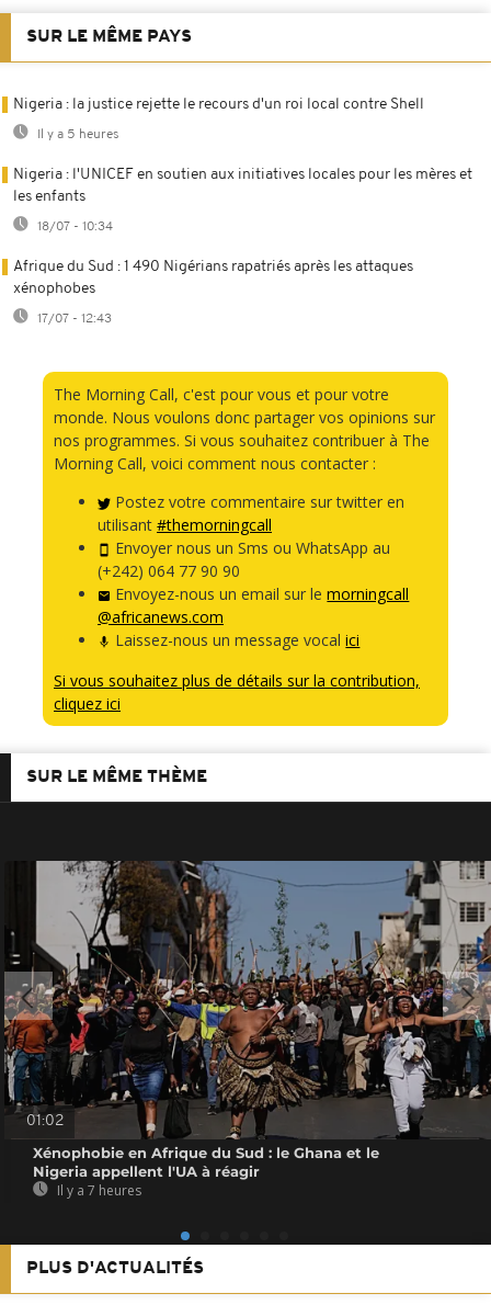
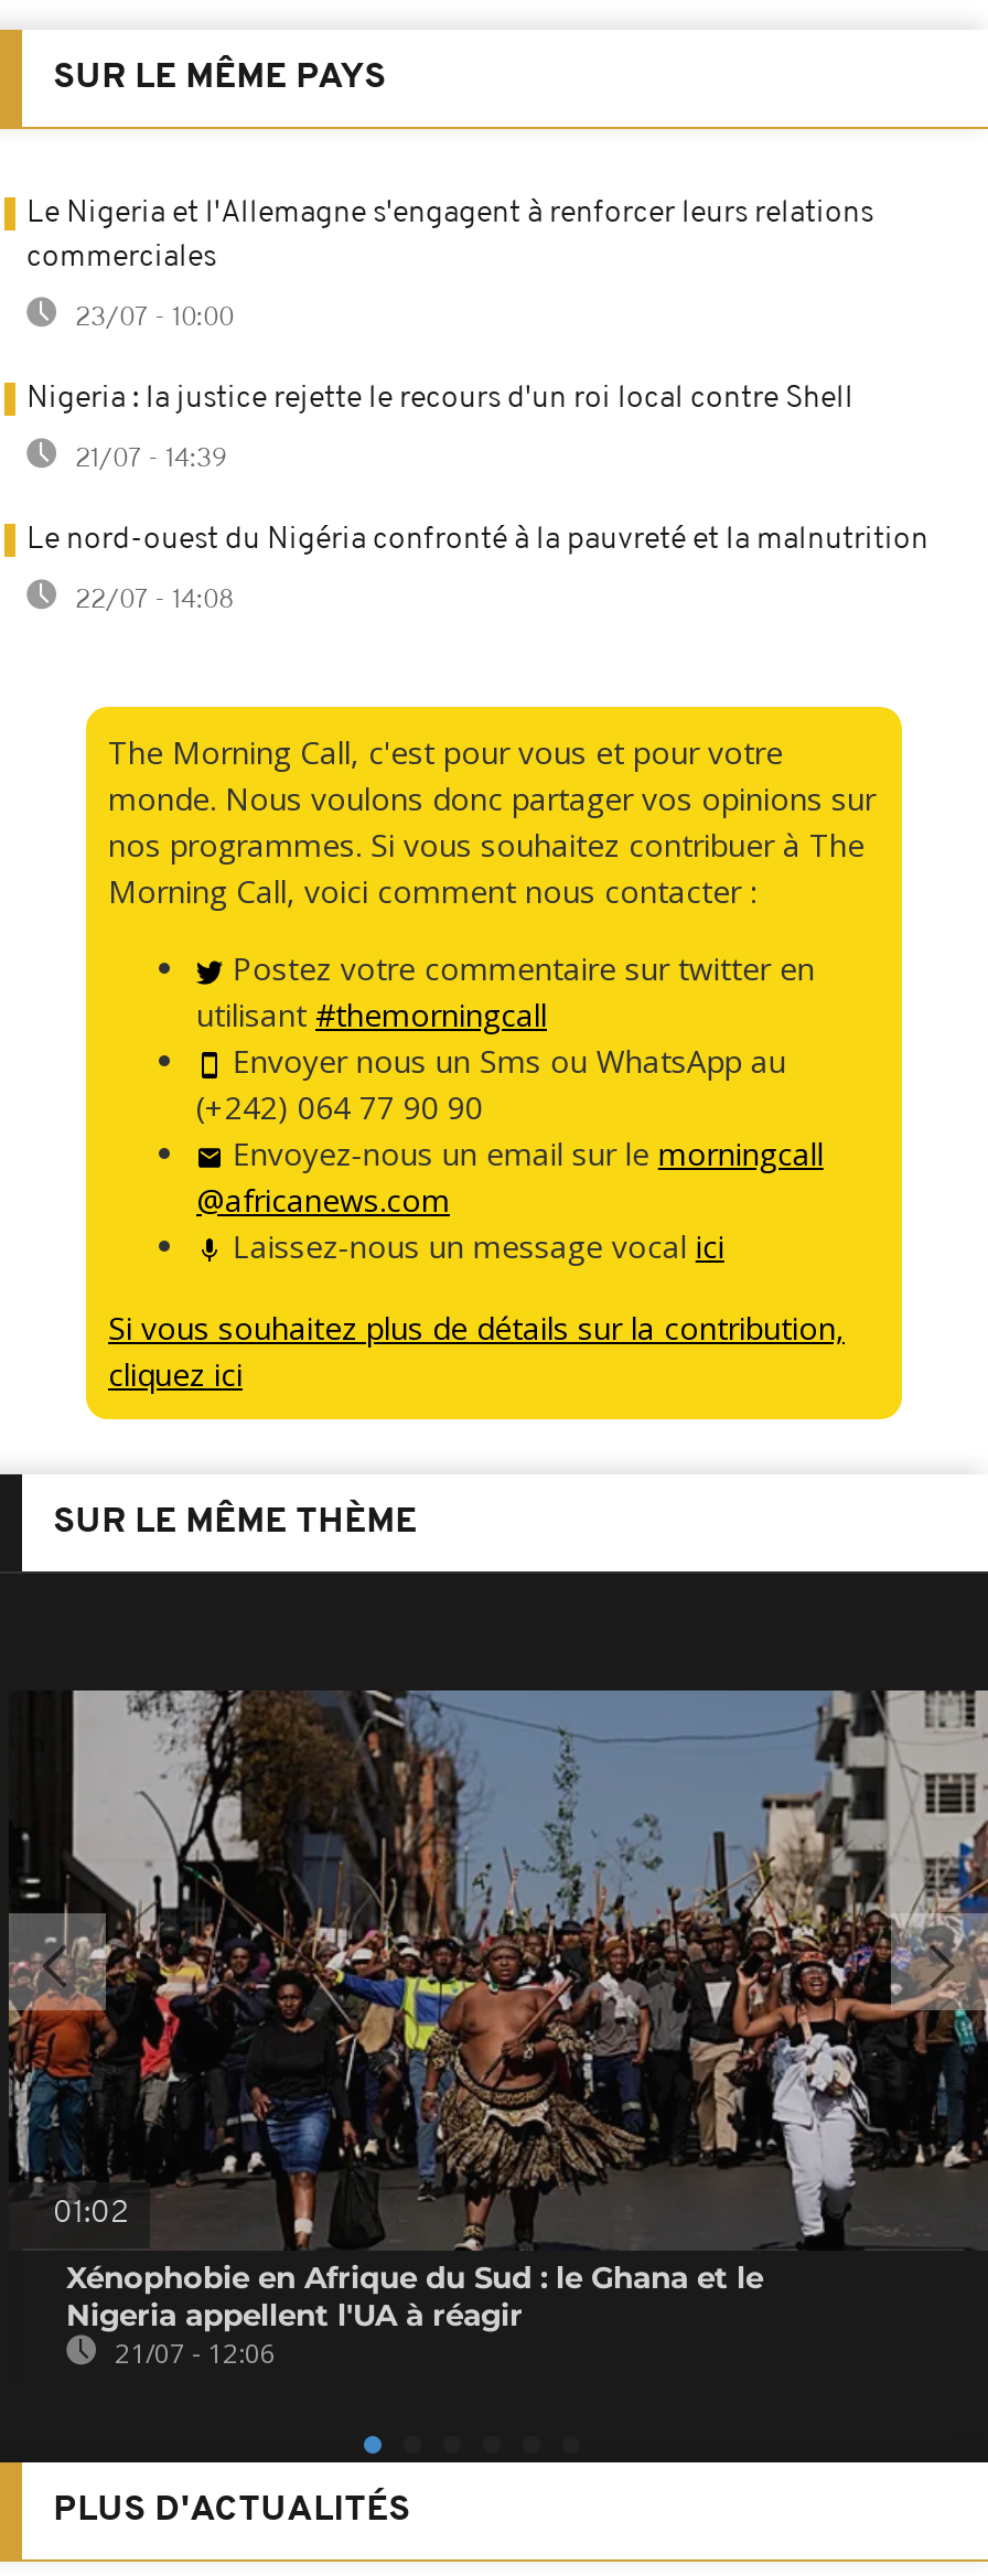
none -> [26,198,873,332] Le Nigeria et l'Allemagne s'engagent à renforcer leurs relations | commerciales | 23/07 - 10:00
moved [13,97,424,113] -> [26,383,853,416]: Nigeria : la justice rejette le recours d'un roi local contre Shell
[13,129,472,326] Il y a 5 heures | Nigeria : l'UNICEF en soutien aux initiatives locales pour les mères et | les enfants | 18/07 - 10:34 | Afrique du Sud : 1 490 Nigérians rapatriés après les attaques | xénophobes | 17/07 - 12:43 -> [26,447,928,615] 21/07 - 14:39 | Le nord-ouest du Nigéria confronté à la pauvreté et la malnutrition | 22/07 - 14:08
[54,1181,141,1200] Il y a 7 heures -> [108,2335,276,2372] 21/07 - 12:06

